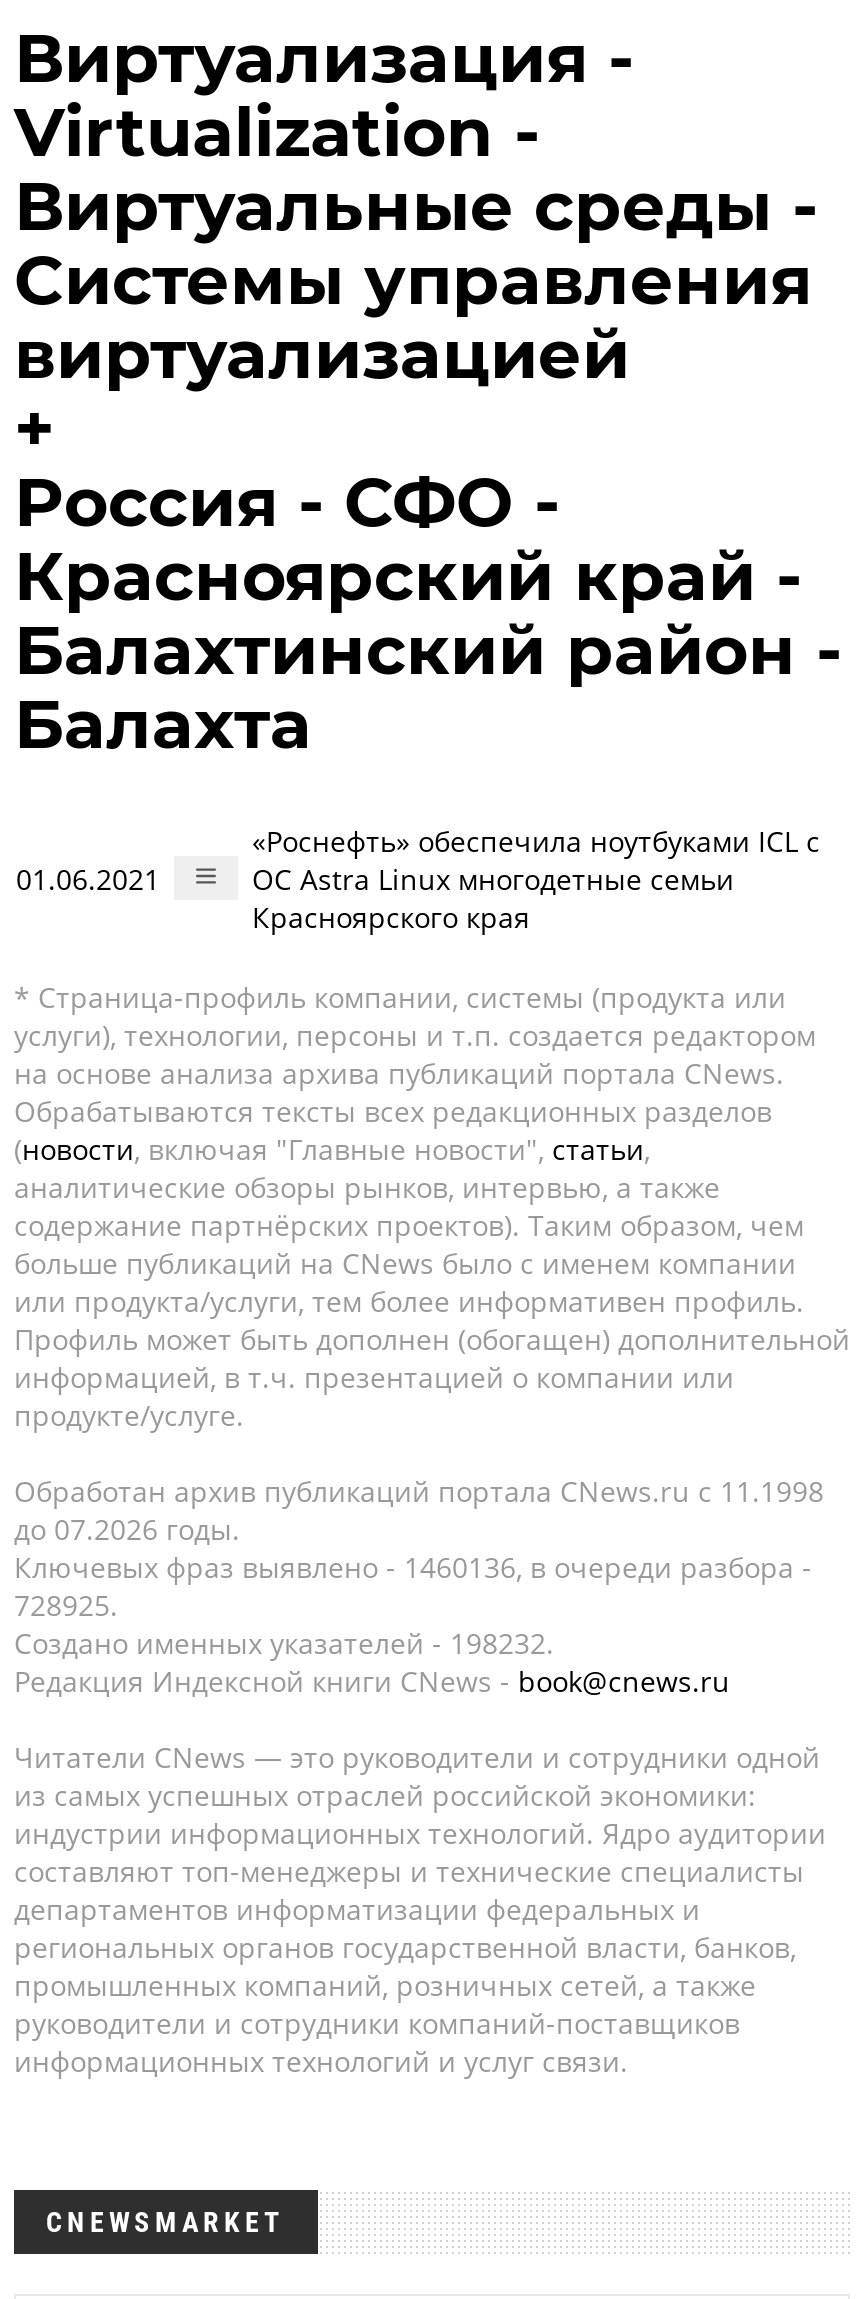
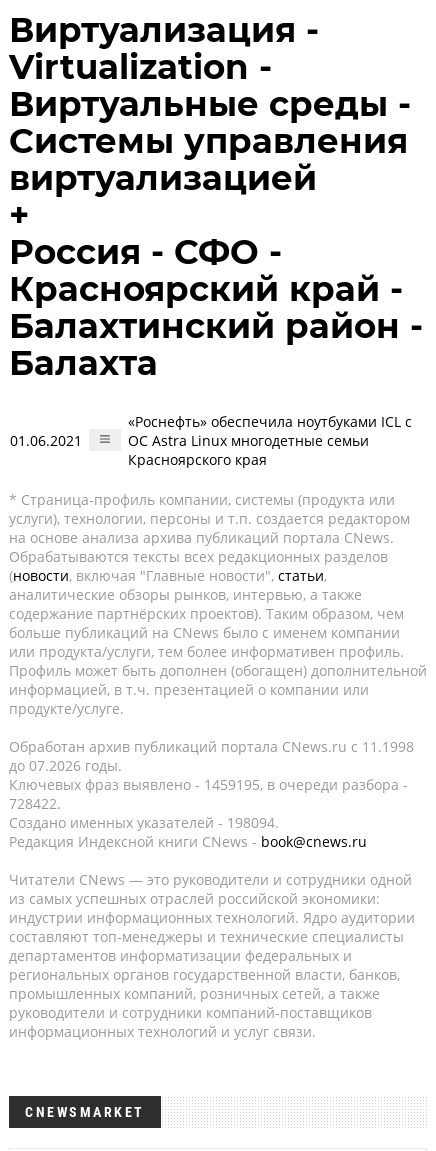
[14,1548,812,1586] Ключевых фраз выявлено - 1460136, в очереди разбора - -> [9,775,408,794] Ключевых фраз выявлено - 1459195, в очереди разбора -
[14,1586,118,1624] 728925. -> [9,794,61,813] 728422.
[14,1624,554,1662] Создано именных указателей - 198232. -> [9,813,279,832] Создано именных указателей - 198094.

